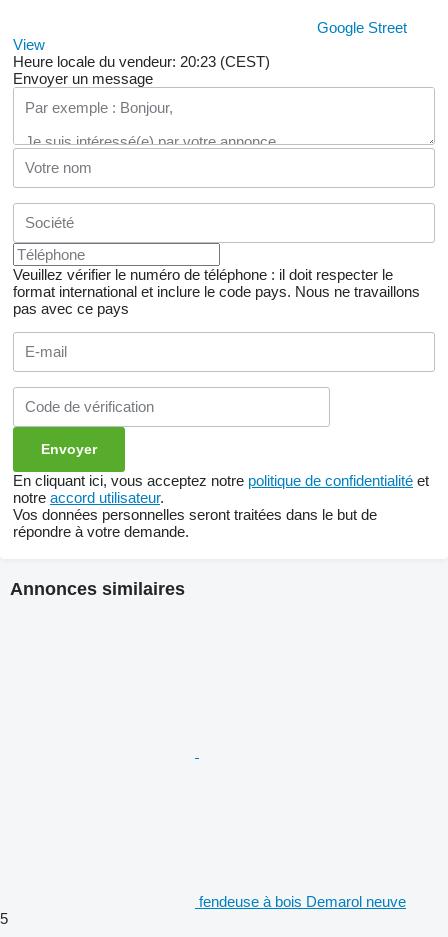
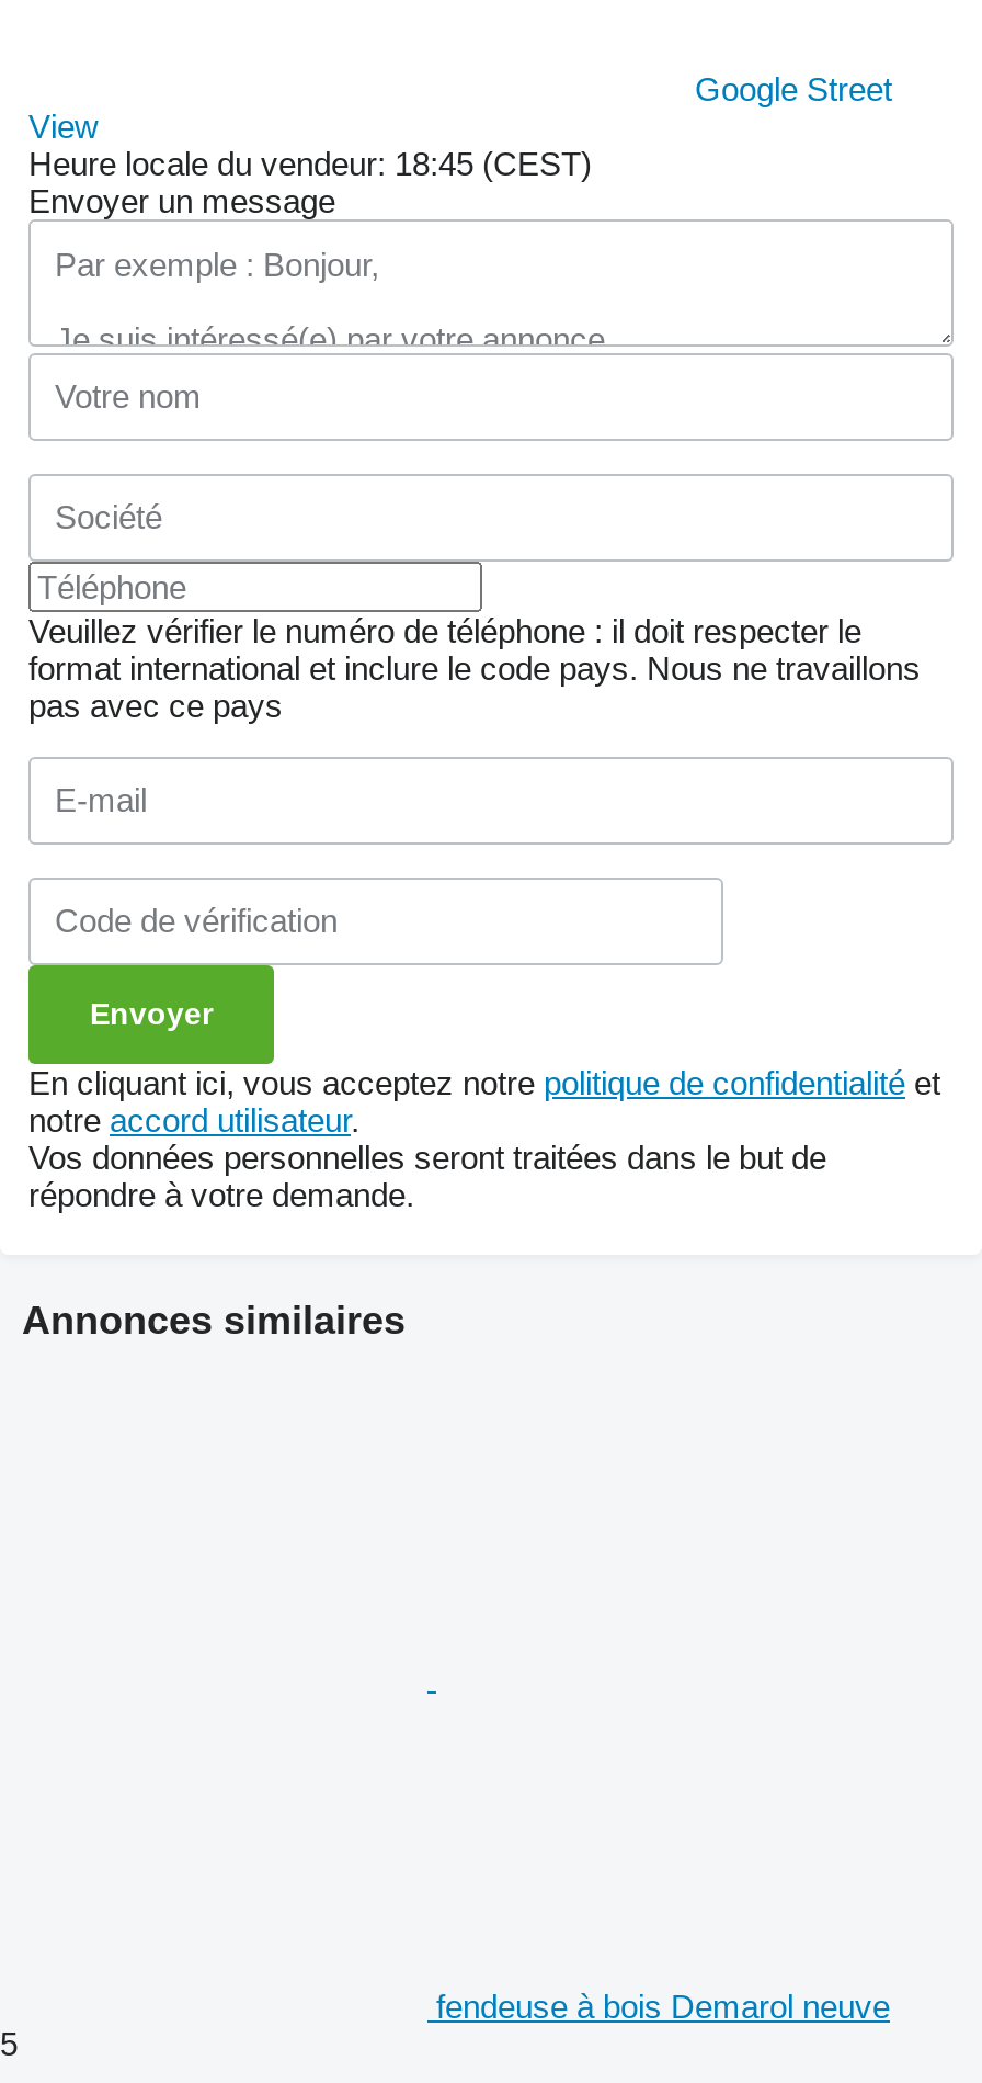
[13,52,270,69] Heure locale du vendeur: 20:23 (CEST) -> [28,144,592,181] Heure locale du vendeur: 18:45 (CEST)

